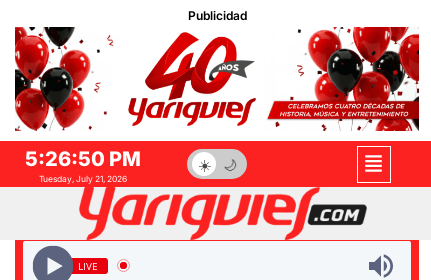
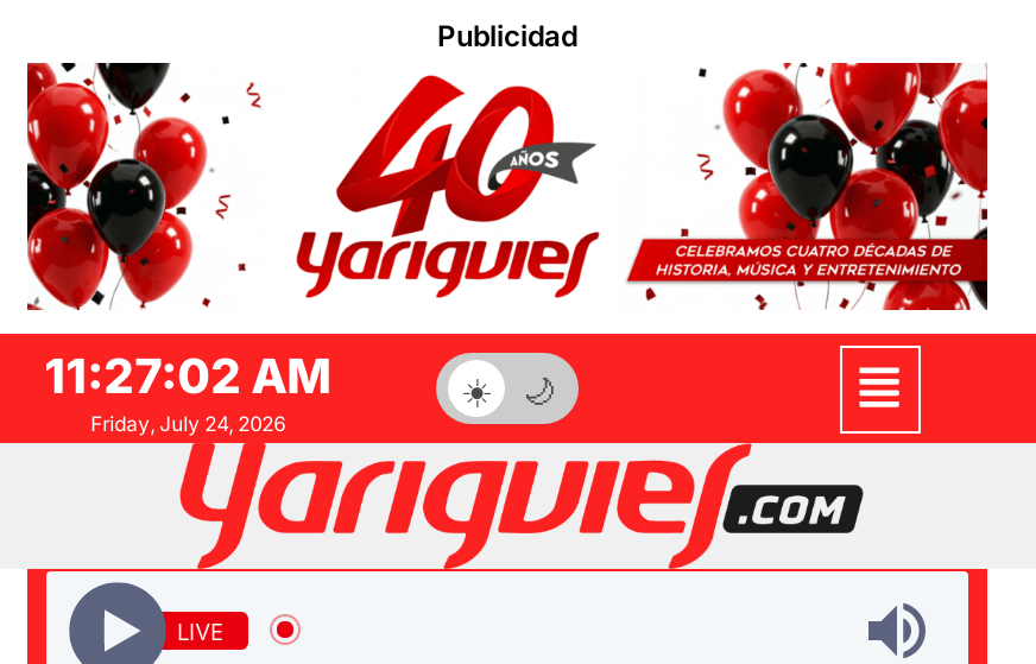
[25,147,141,184] 5:26:50 PM | Tuesday, July 21, 2026 -> [44,349,332,437] 11:27:02 AM | Friday, July 24, 2026

